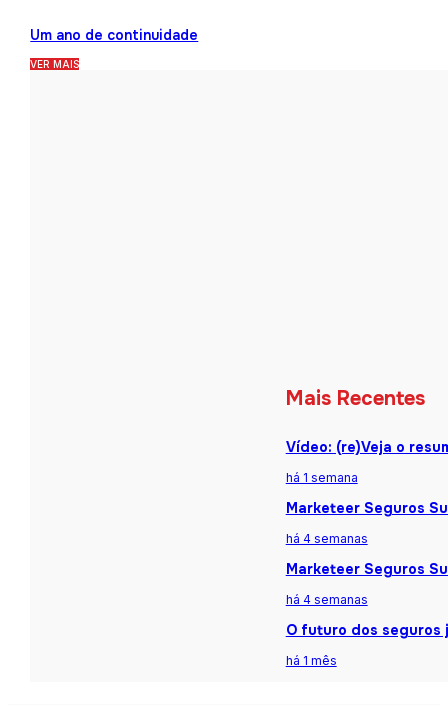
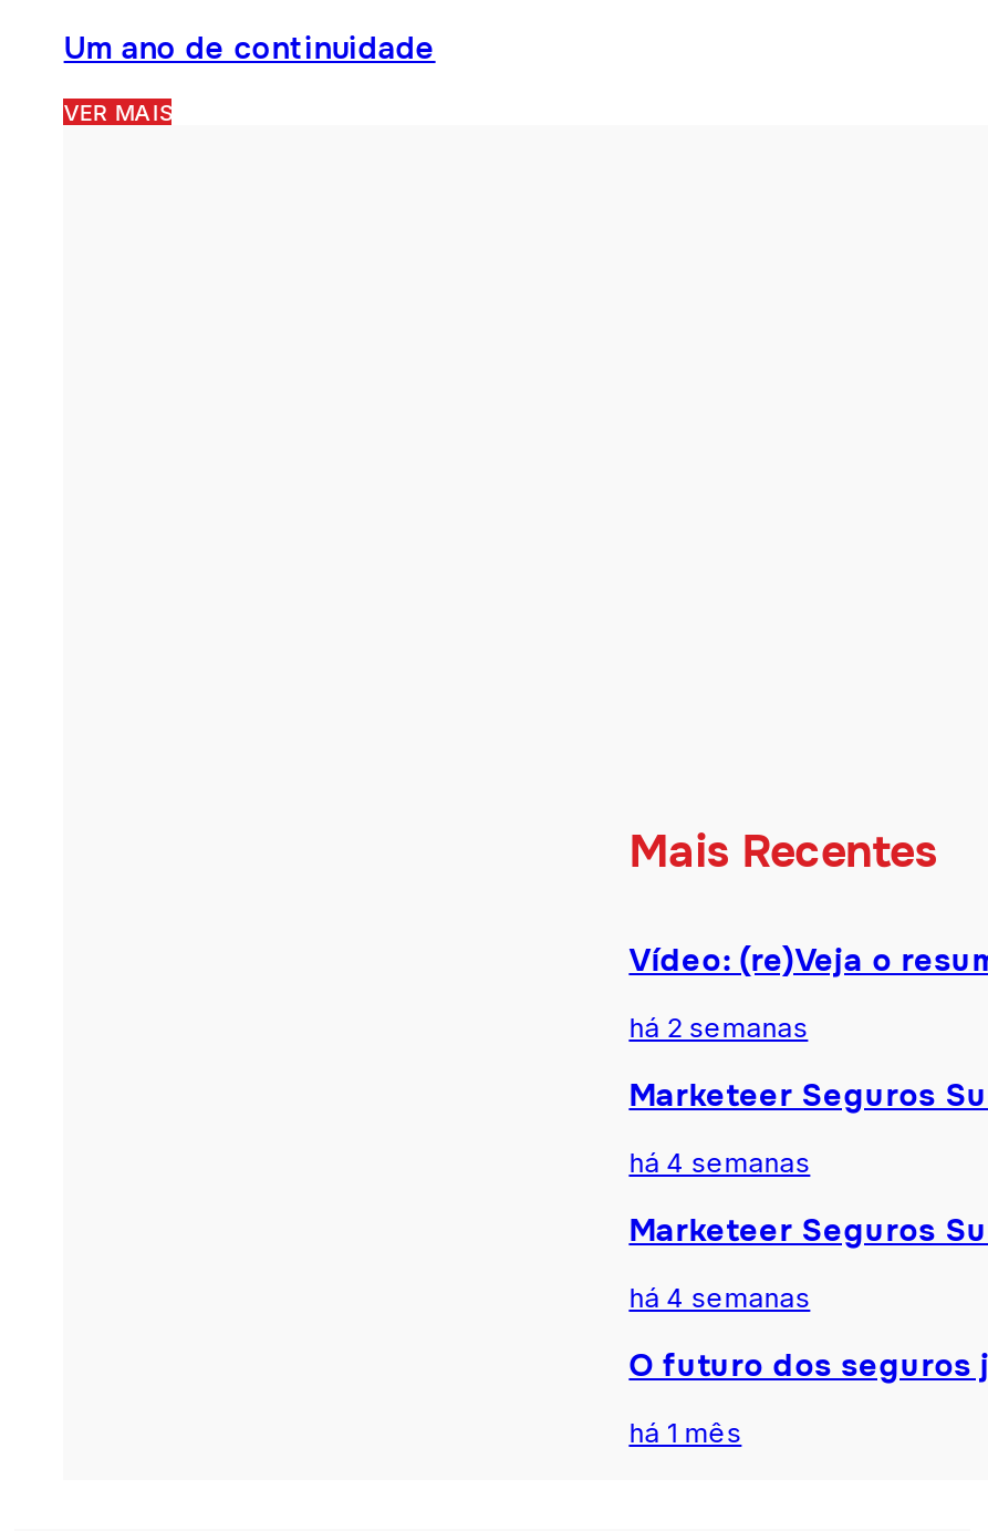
[286,470,358,485] há 1 semana -> [629,1011,808,1044] há 2 semanas

